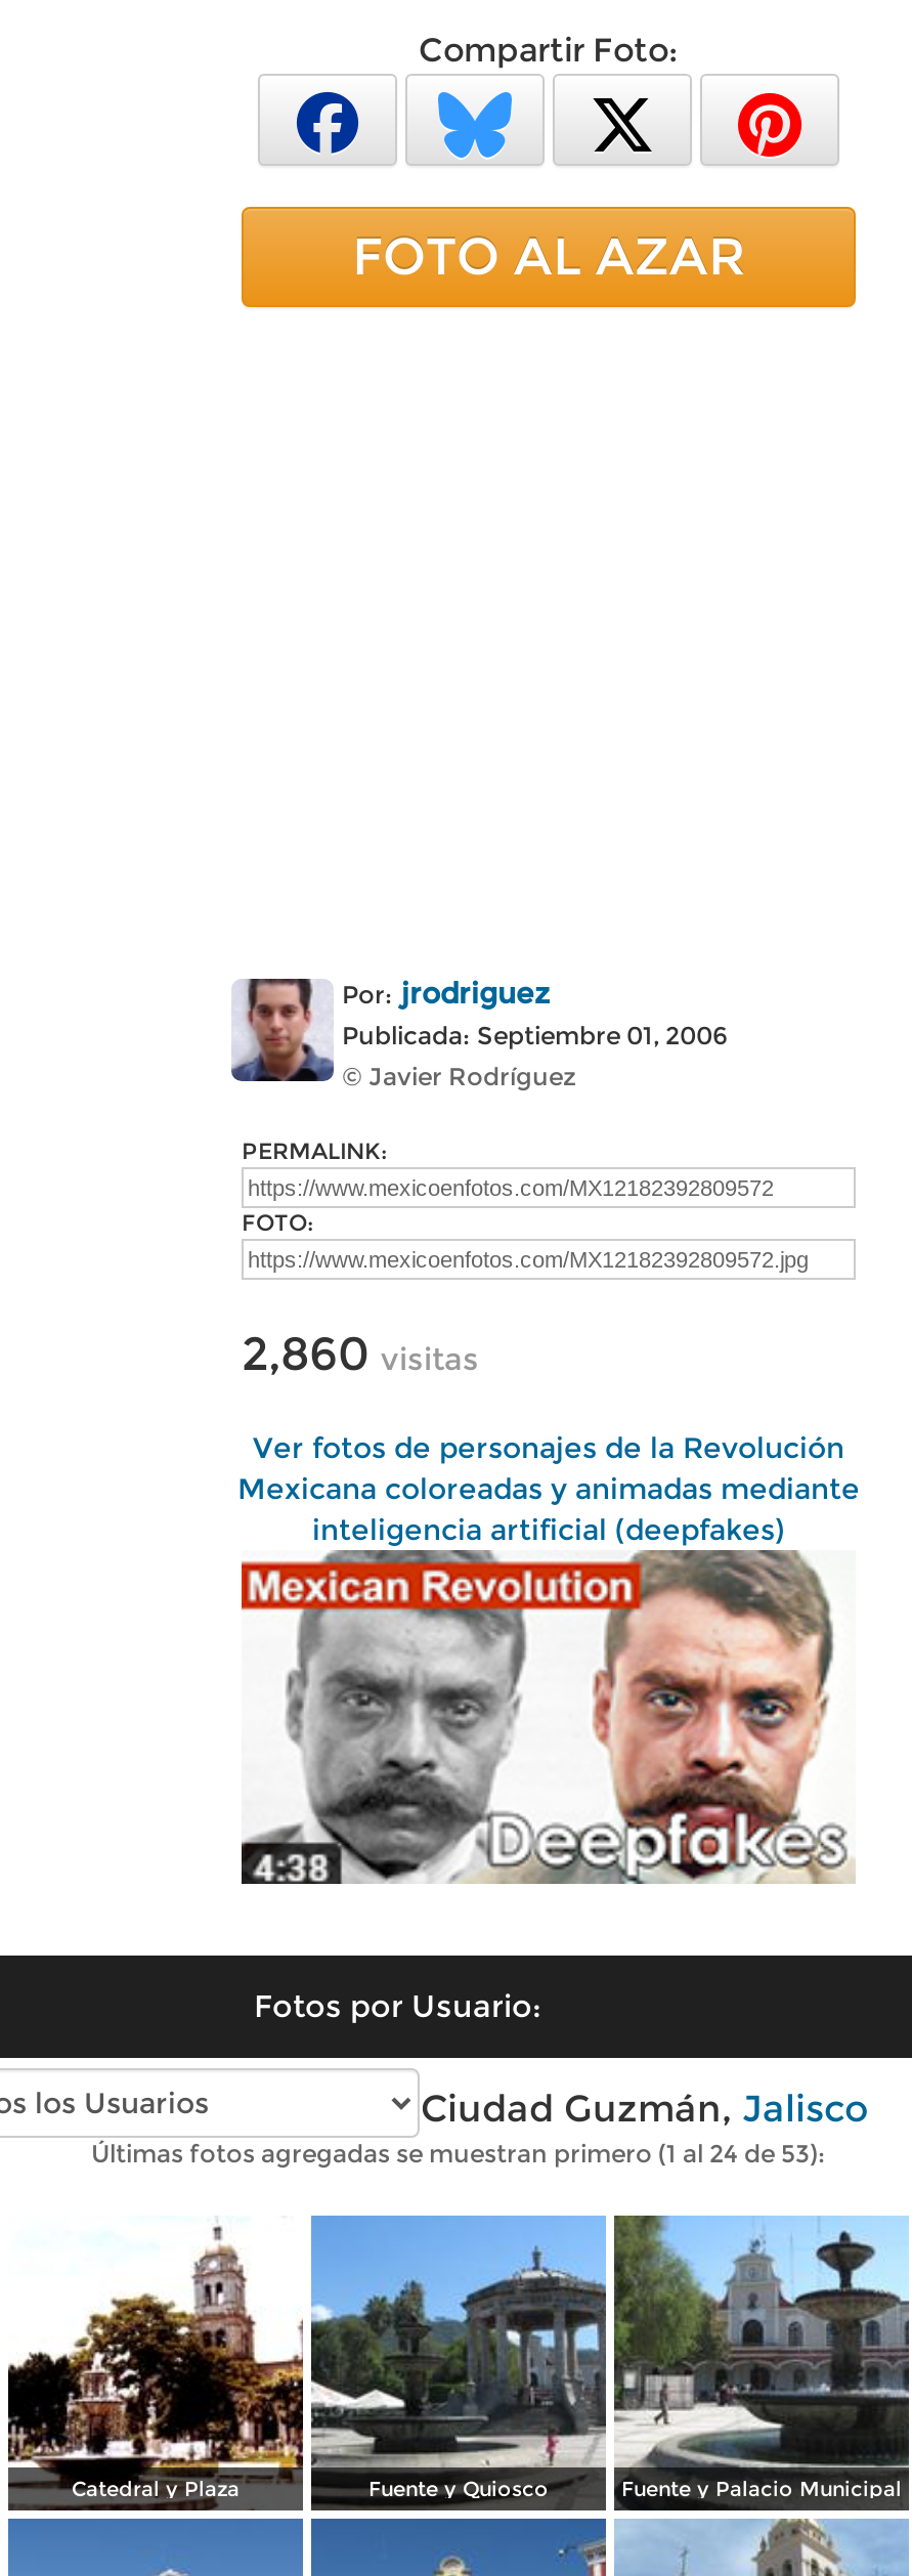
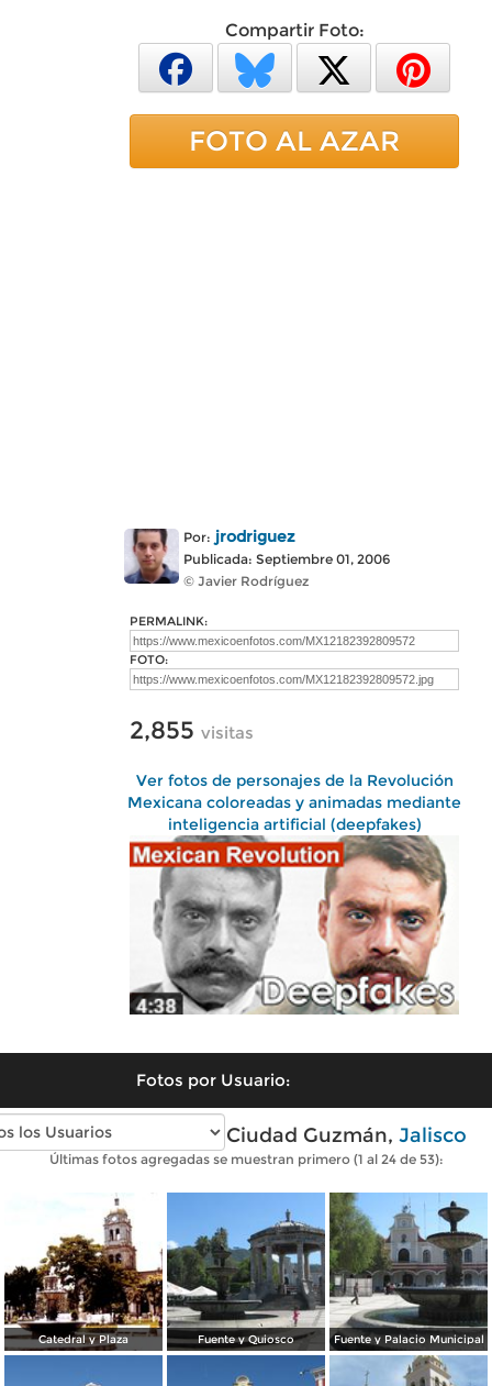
[242,1325,479,1382] 2,860 visitas -> [130,714,254,745] 2,855 visitas

